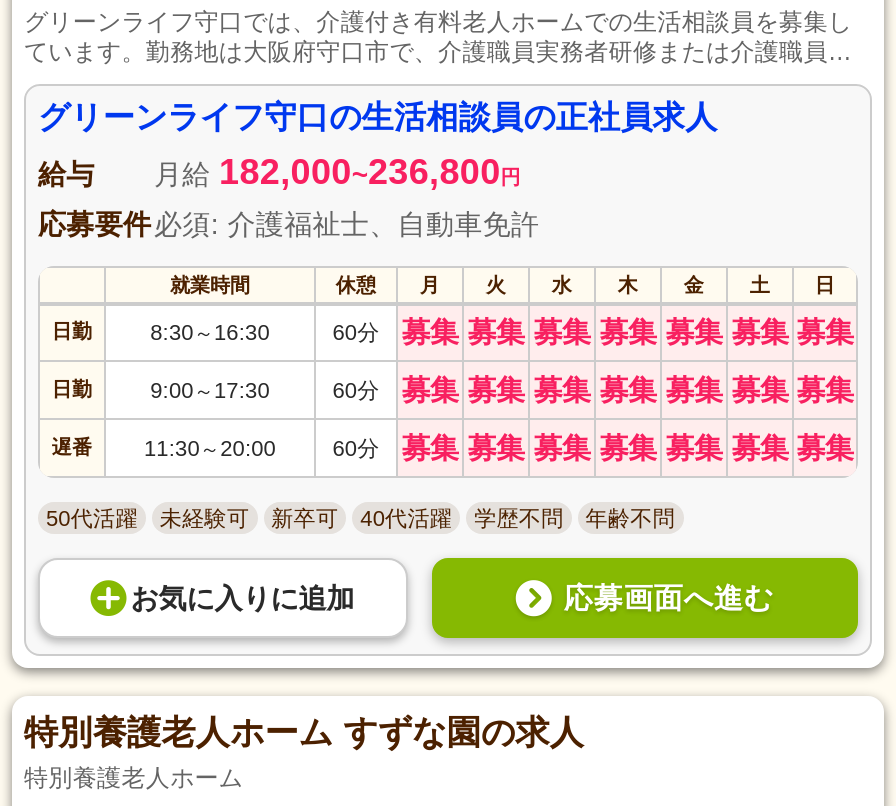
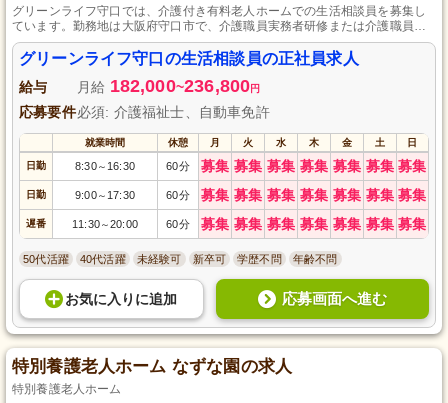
[360,506,452,530] 40代活躍 -> none
none -> [80,253,126,265] 40代活躍
[24,714,584,752] 特別養護老人ホーム すずな園の求人 -> [12,357,292,376] 特別養護老人ホーム なずな園の求人

